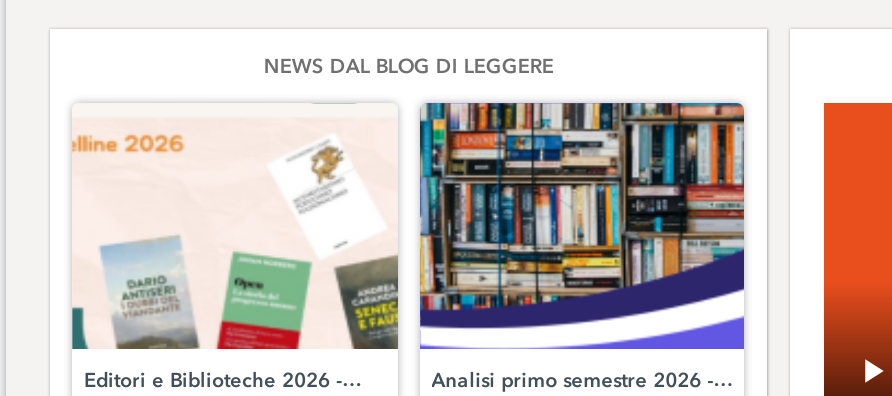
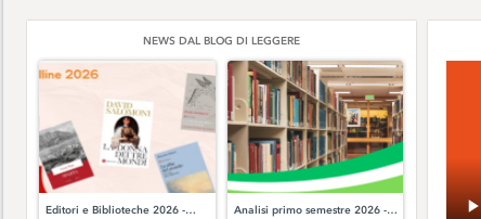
[418,100,746,350] [image] -> [226,60,404,194] [image]
[70,120,400,352] [image] -> [38,68,216,194] [image]

